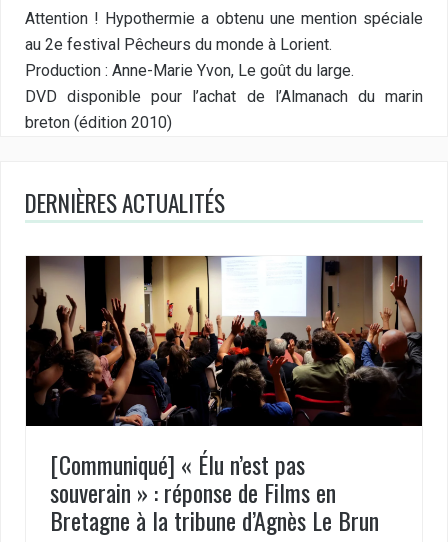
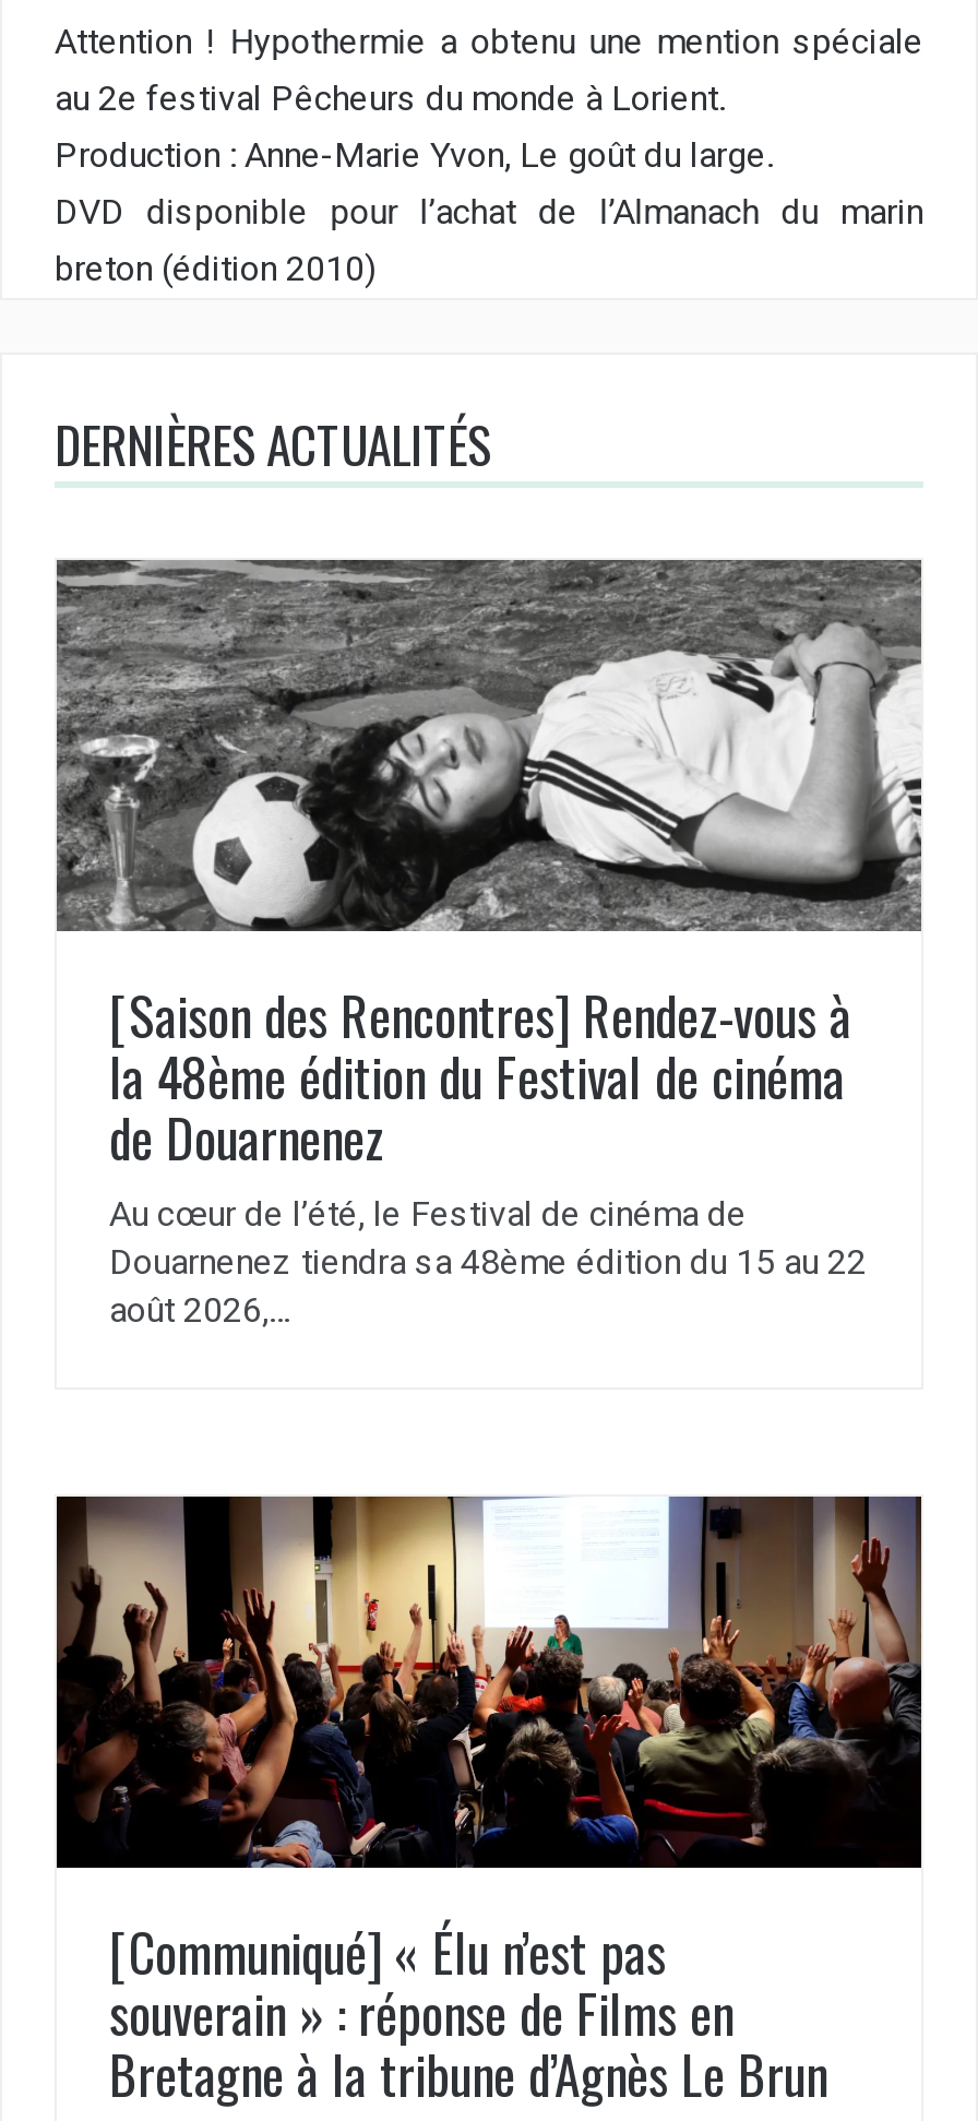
none -> [55,558,923,1330] [image] | [Saison des Rencontres] Rendez-vous à | la 48ème édition du Festival de cinéma | de Douarnenez | Au cœur de l’été, le Festival de cinéma de | Douarnenez tiendra sa 48ème édition du 15 au 22 | août 2026,…

